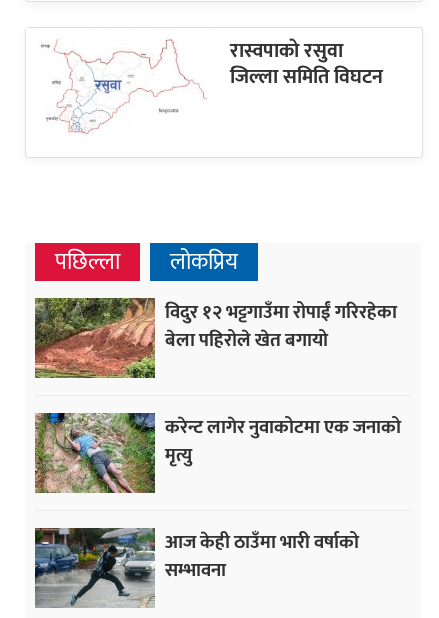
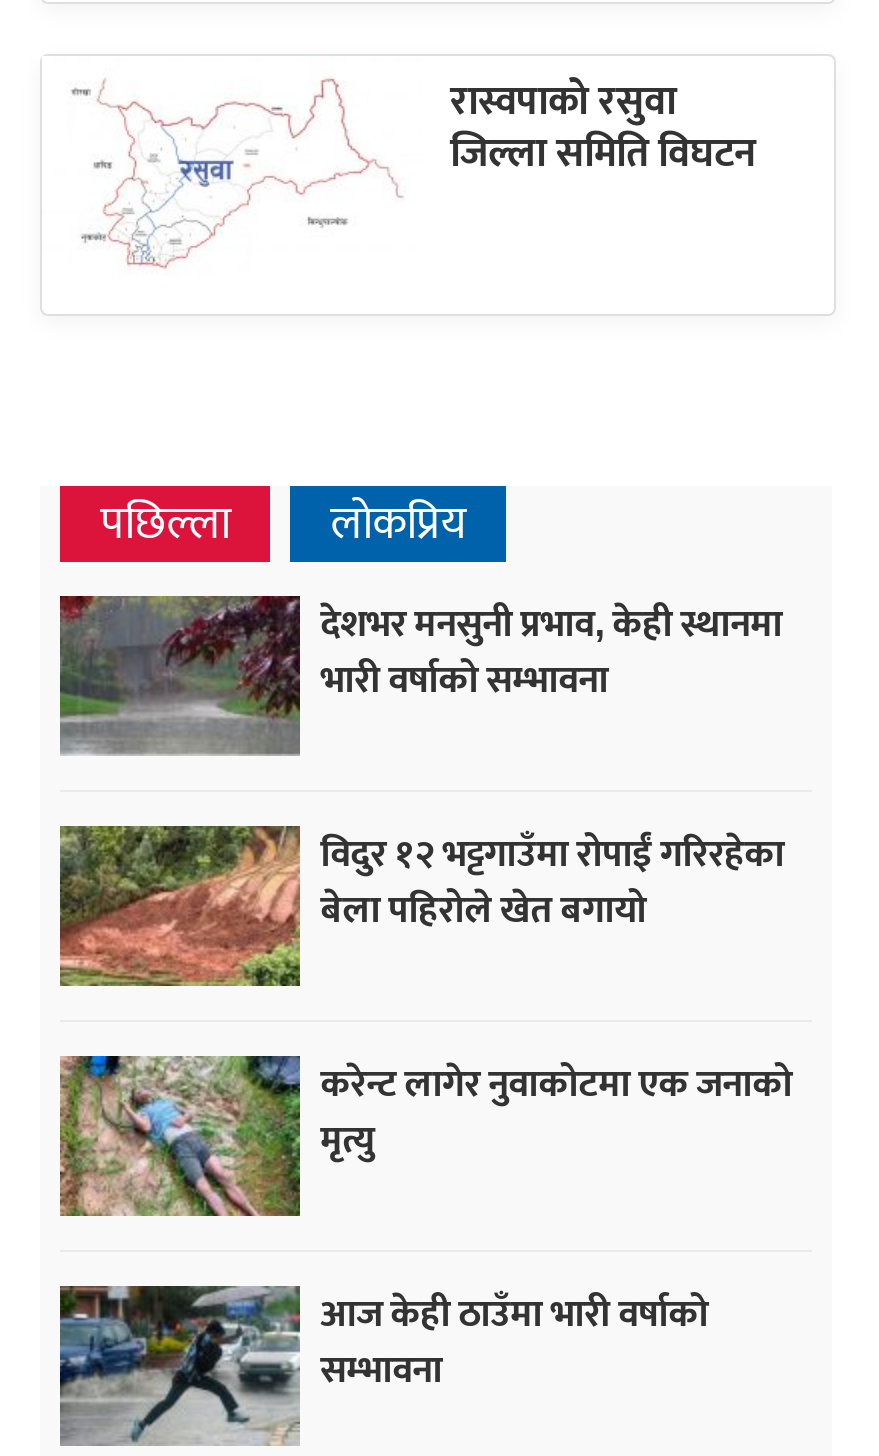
none -> [58,591,782,756] [image] | देशभर मनसुनी प्रभाव, केही स्थानमा | भारी वर्षाको सम्भावना

